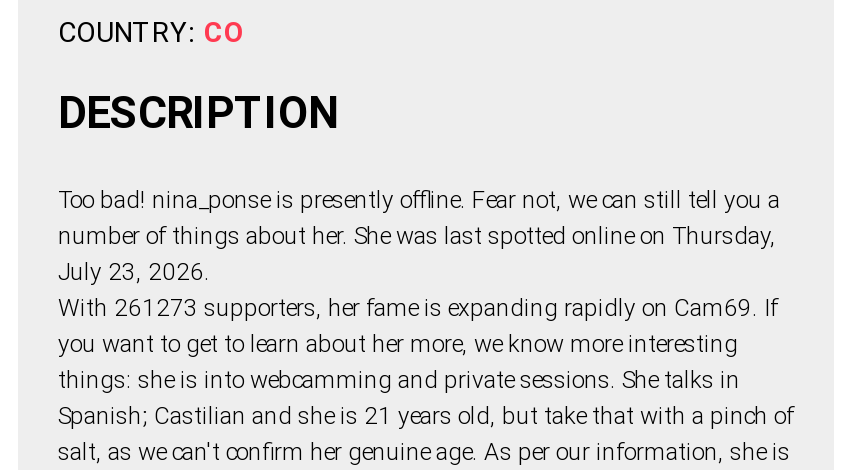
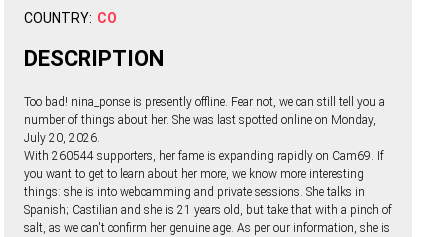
[58,221,776,249] number of things about her. She was last spotted online on Thursday, -> [24,112,376,126] number of things about her. She was last spotted online on Monday,
[58,257,210,285] July 23, 2026. -> [24,130,100,144] July 20, 2026.
[58,293,778,321] With 261273 supporters, her fame is expanding rapidly on Cam69. If -> [24,148,384,162] With 260544 supporters, her fame is expanding rapidly on Cam69. If

